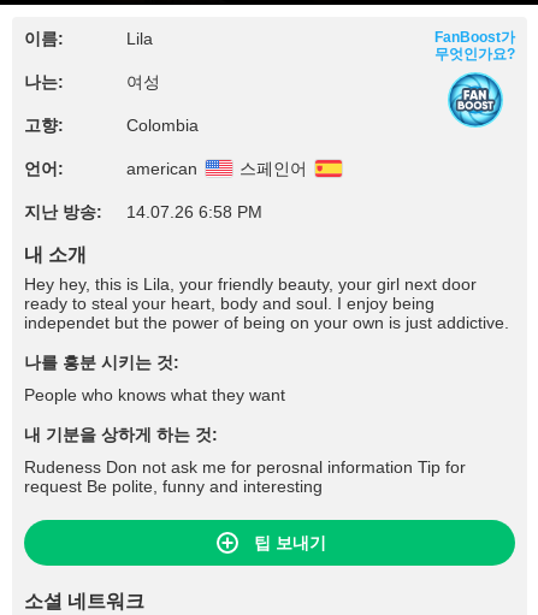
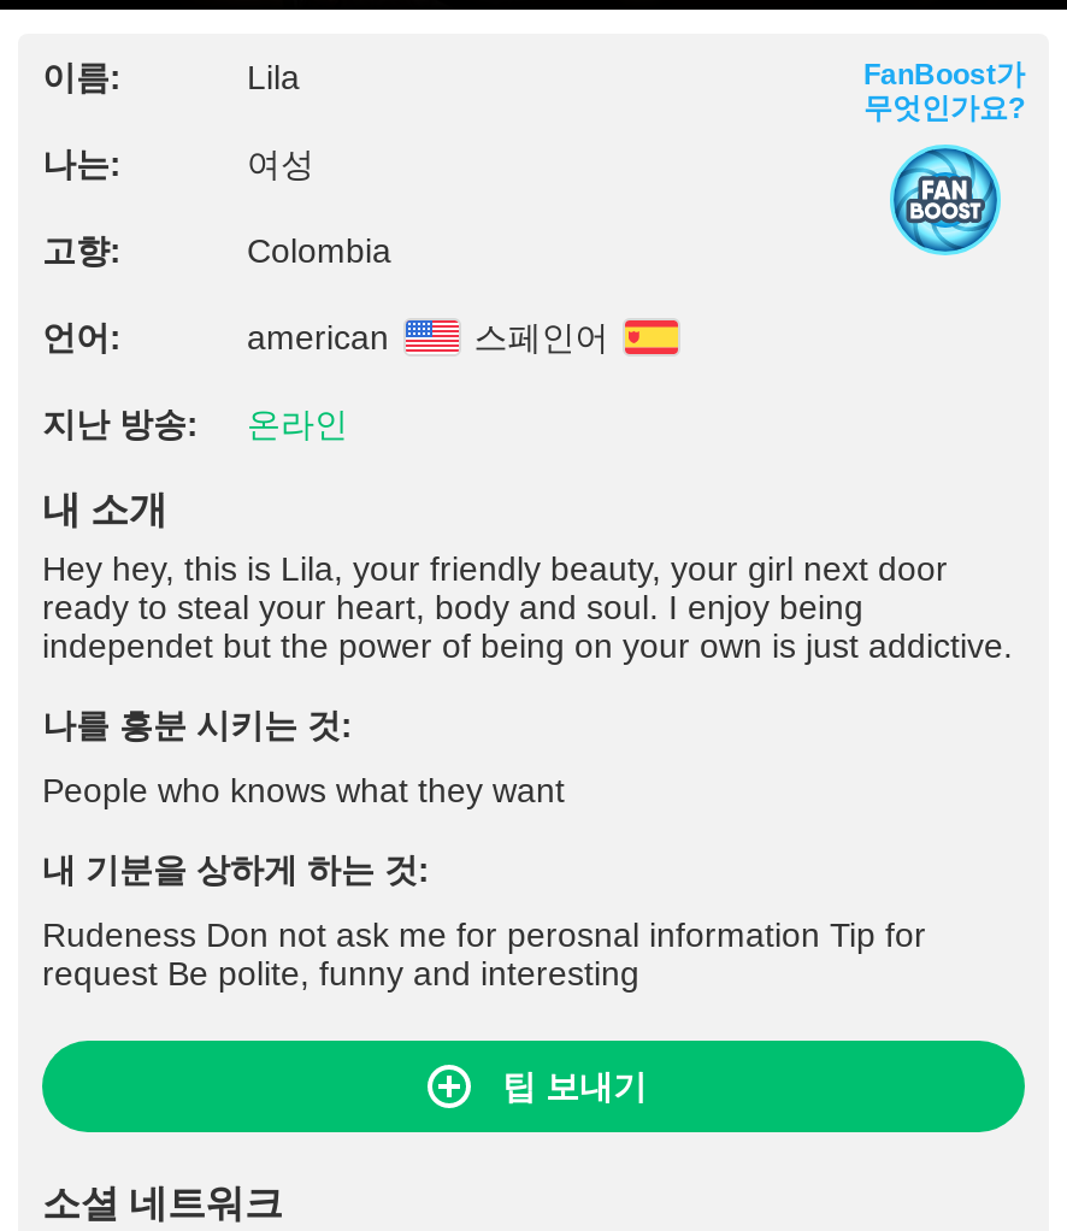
[126,202,262,221] 14.07.26 6:58 PM -> [247,405,348,443] 온라인

